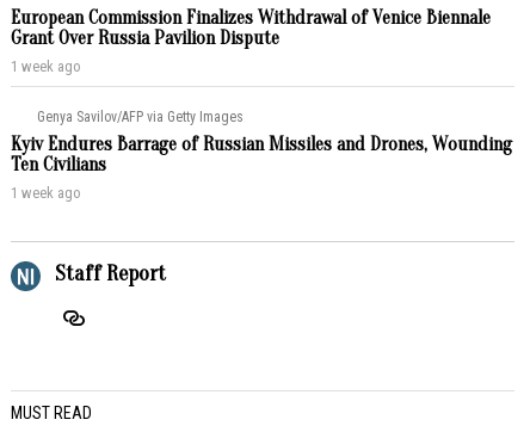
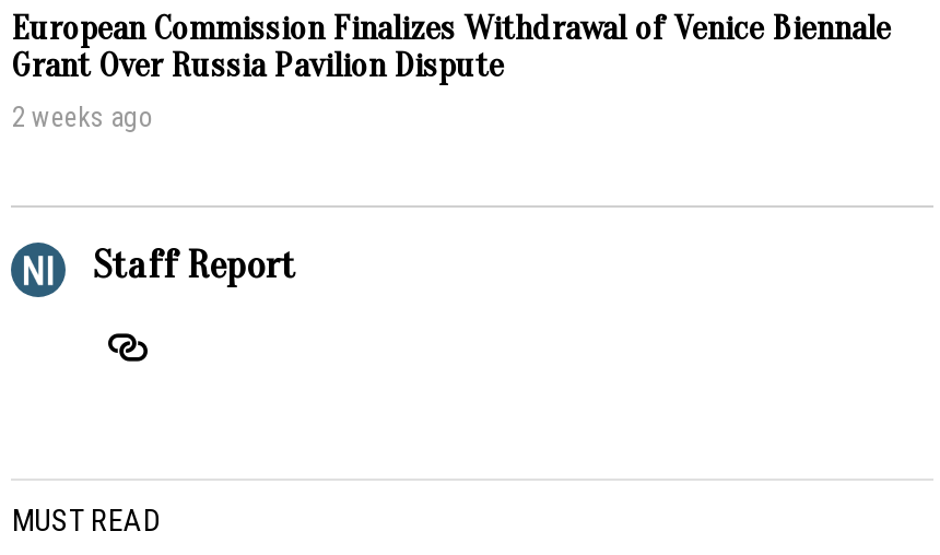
[11,57,513,201] 1 week ago | Genya Savilov/AFP via Getty Images | Kyiv Endures Barrage of Russian Missiles and Drones, Wounding | Ten Civilians | 1 week ago -> [12,102,154,134] 2 weeks ago

